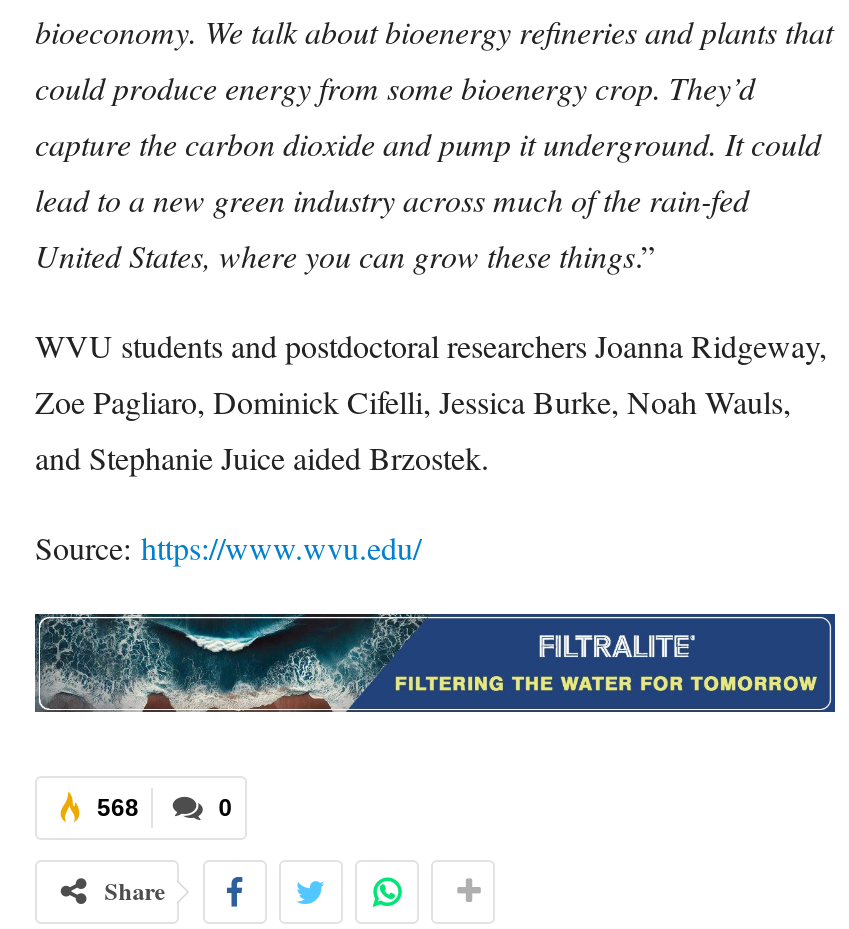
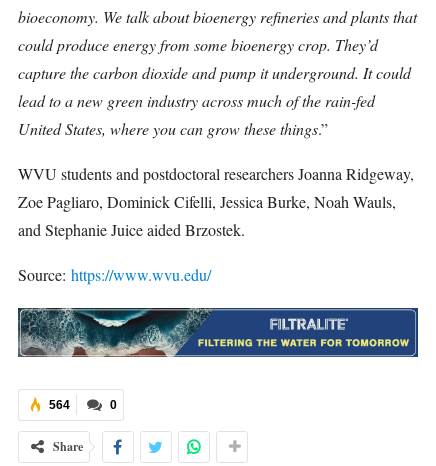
[97,795,139,823] 568 -> [49,398,70,412] 564

